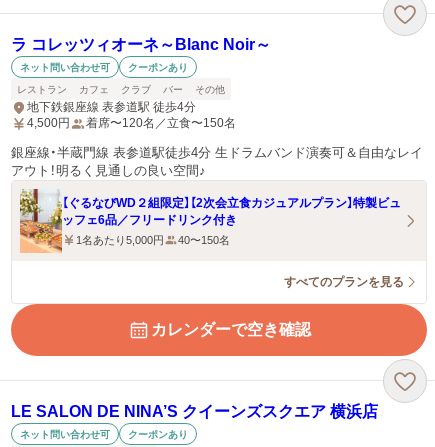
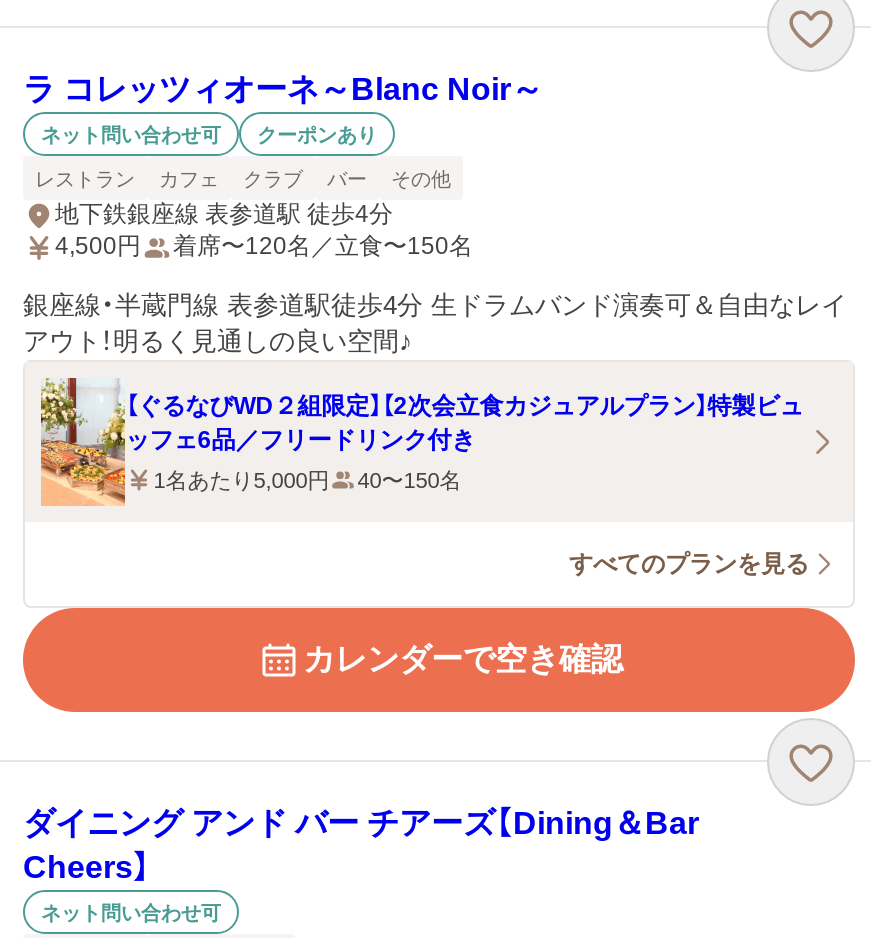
[11,403,378,420] LE SALON DE NINA’S クイーンズスクエア 横浜店 -> [23,806,699,884] ダイニング アンド バー チアーズ【Dining＆Bar | Cheers】
[128,428,188,439] クーポンあり -> none

